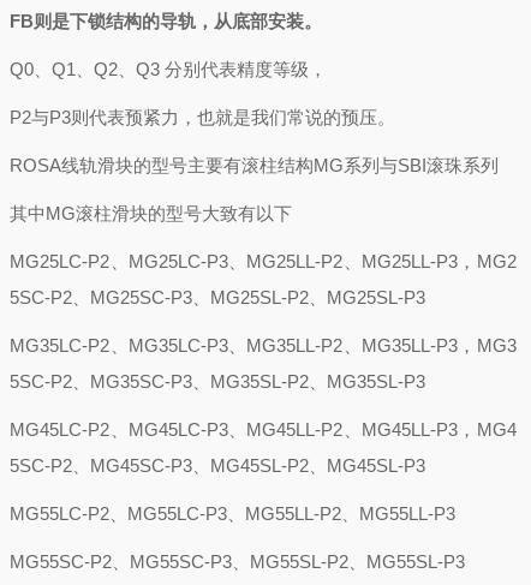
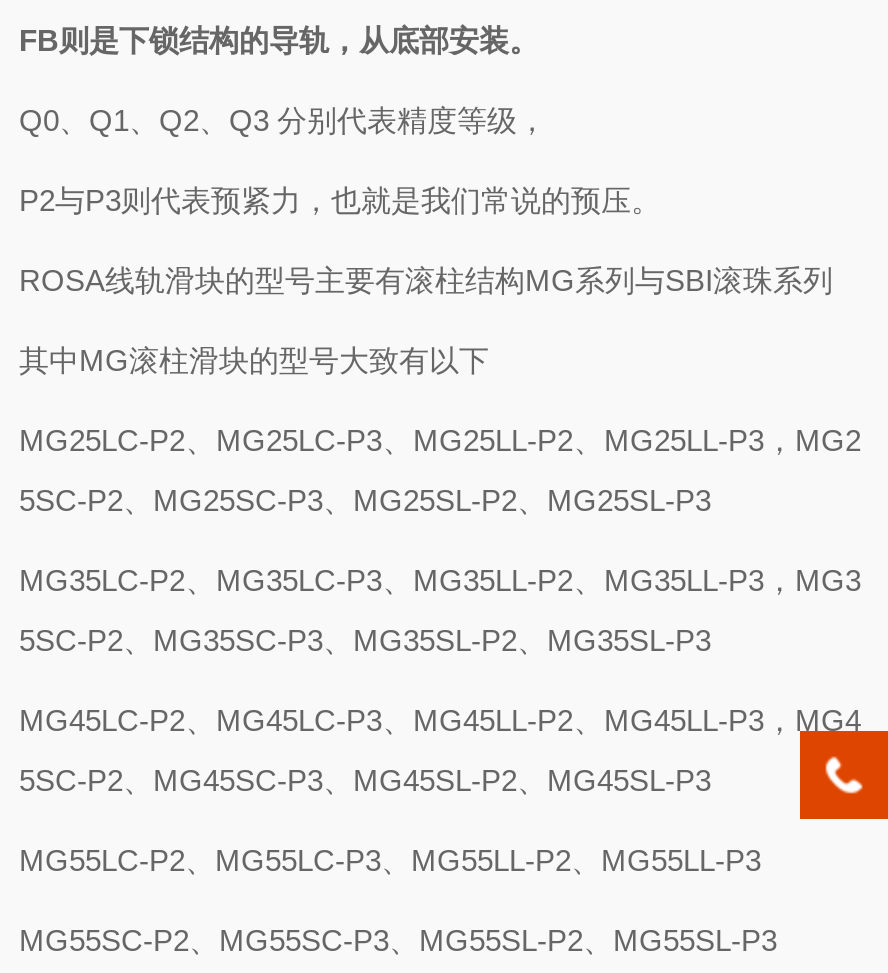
none -> [798,729,882,821] [image]

